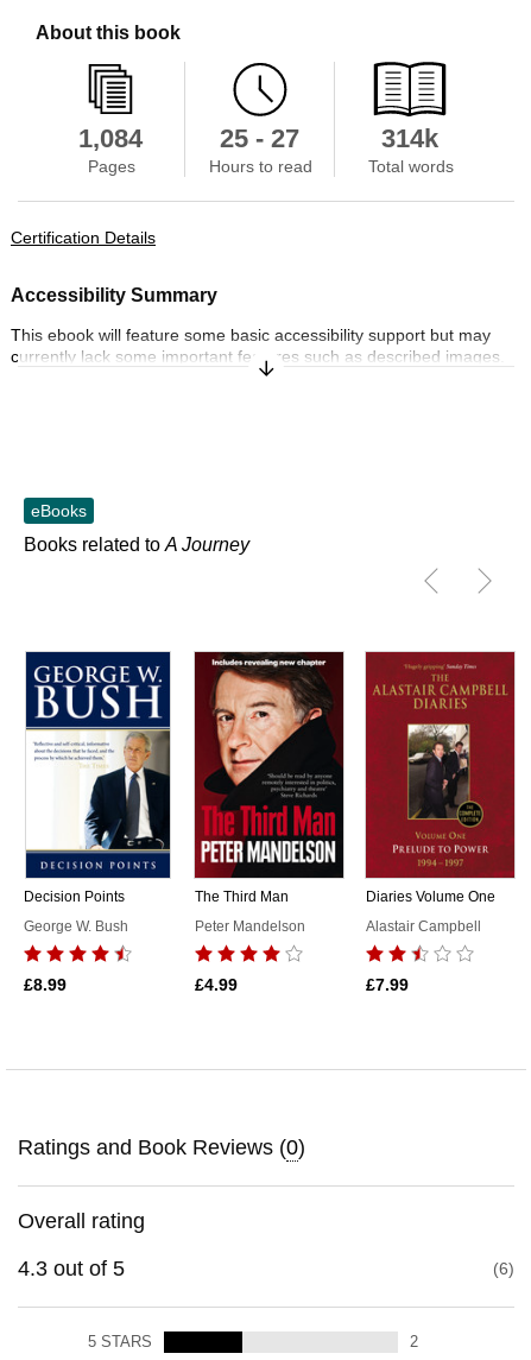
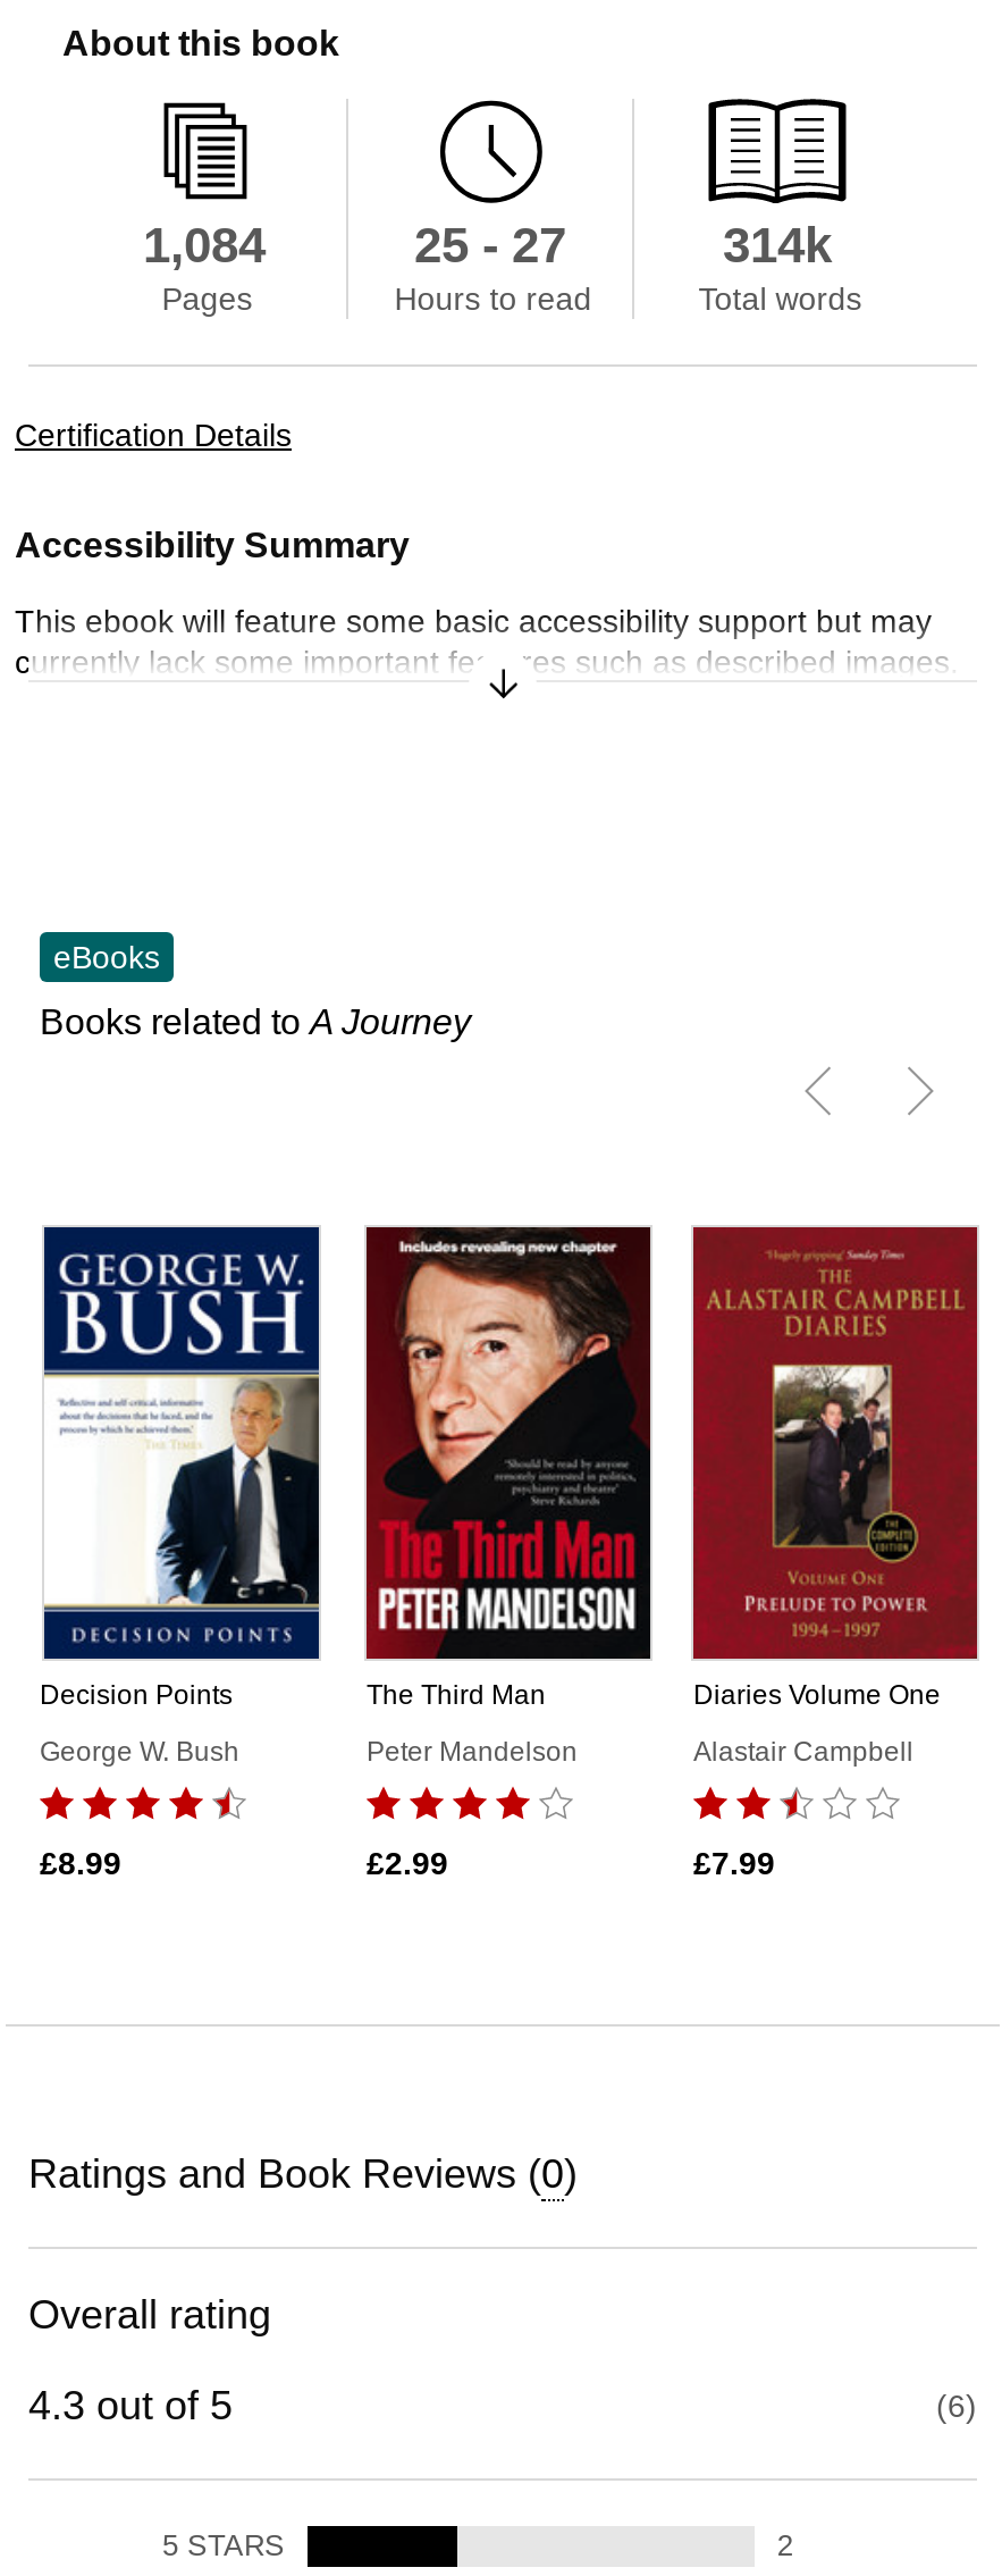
[195,975,238,994] £4.99 -> [367,1845,448,1881] £2.99

